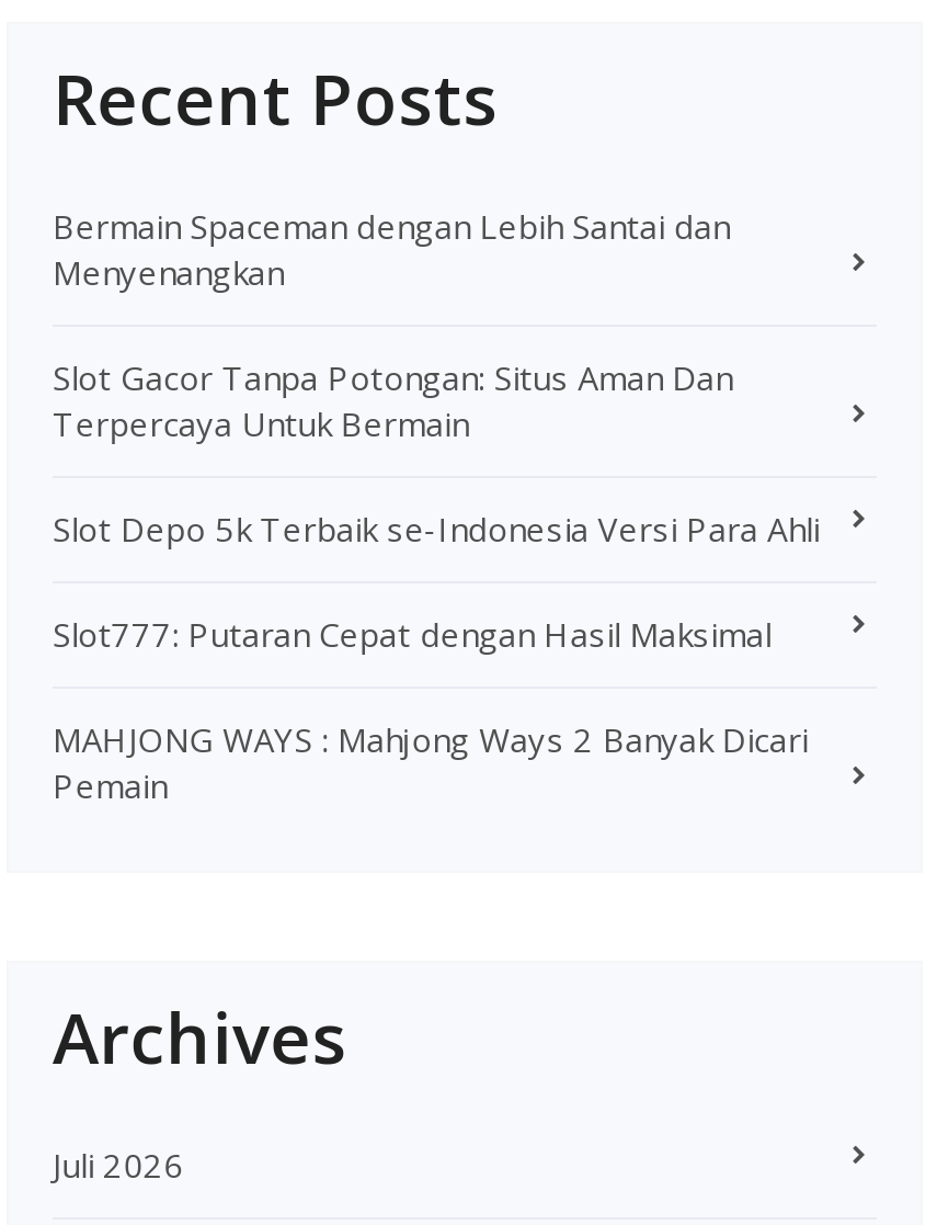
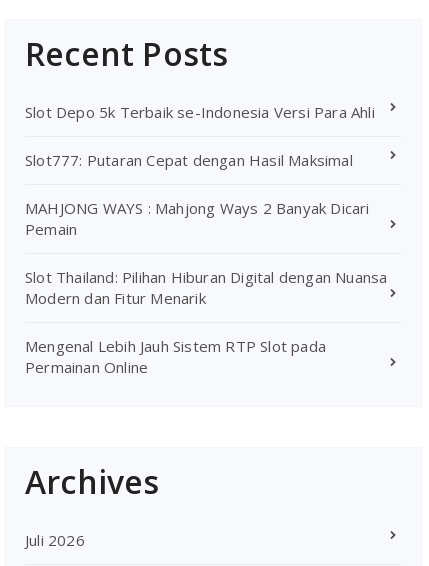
[53,203,733,444] Bermain Spaceman dengan Lebih Santai dan | Menyenangkan | Slot Gacor Tanpa Potongan: Situs Aman Dan | Terpercaya Untuk Bermain -> none
moved [53,506,819,806] -> [25,102,375,239]: Slot Depo 5k Terbaik se-Indonesia Versi Para Ahli | Slot777: Putaran Cepat dengan Hasil Maksimal | MAHJONG WAYS : Mahjong Ways 2 Banyak Dicari | Pemain
none -> [25,267,387,377] Slot Thailand: Pilihan Hiburan Digital dengan Nuansa | Modern dan Fitur Menarik | Mengenal Lebih Jauh Sistem RTP Slot pada | Permainan Online

